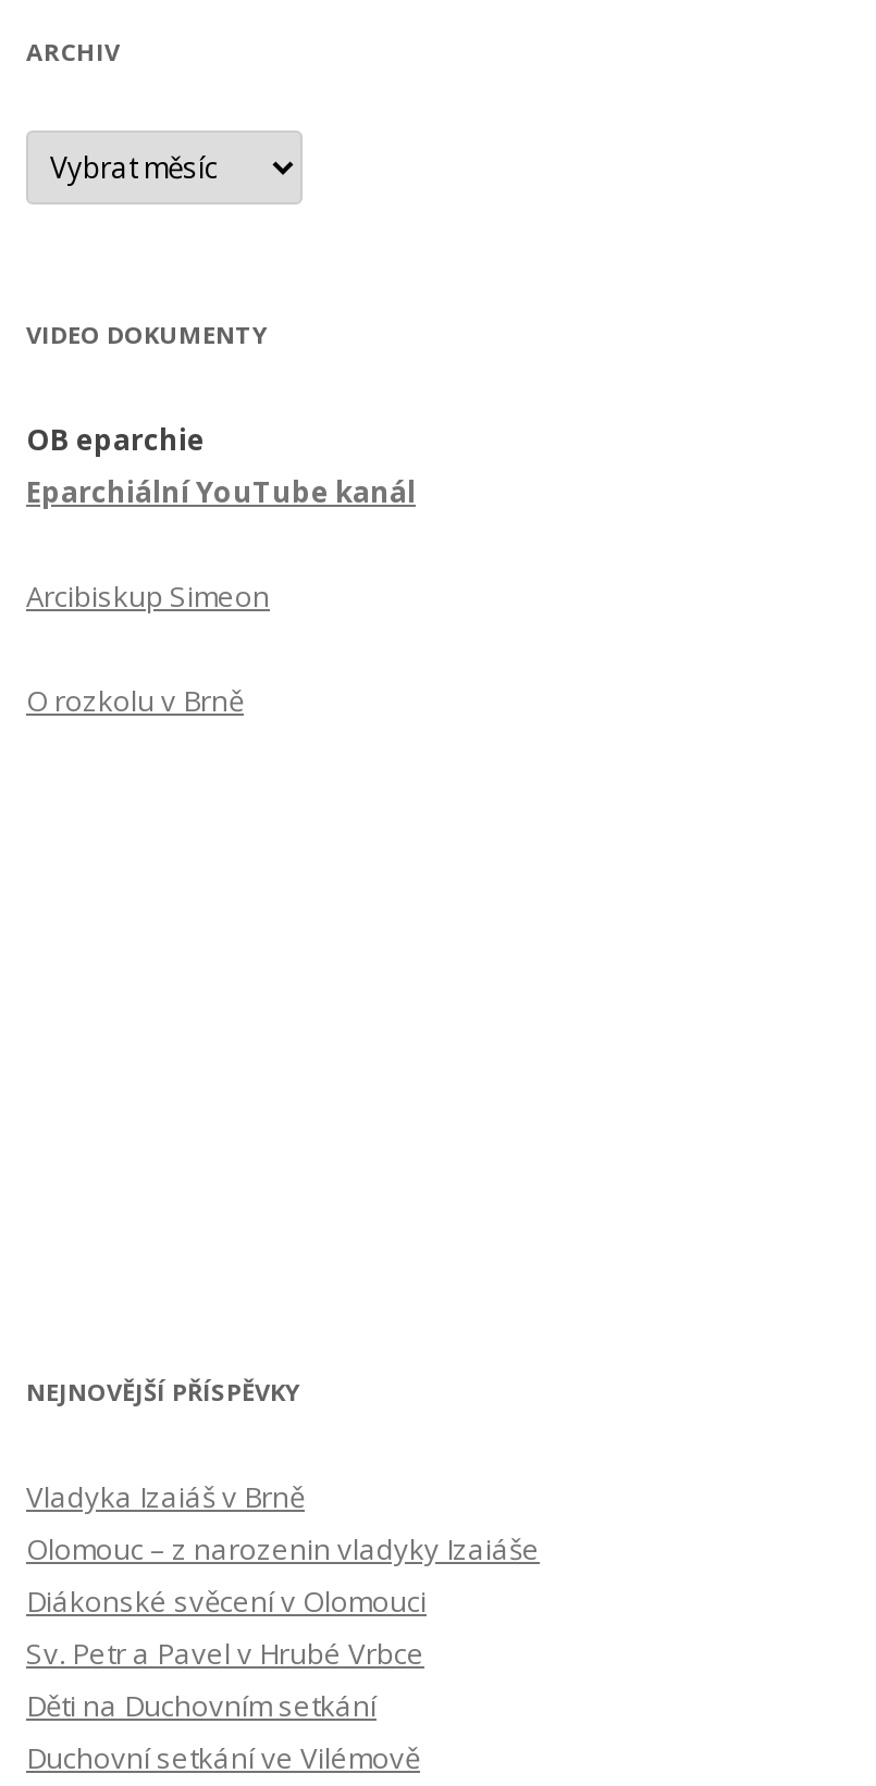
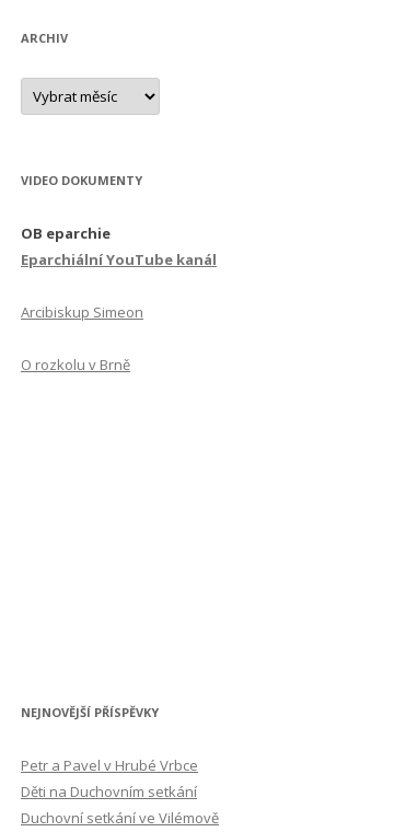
[26,1477,540,1673] Vladyka Izaiáš v Brně | Olomouc – z narozenin vladyky Izaiáše | Diákonské svěcení v Olomouci | Sv. Petr a Pavel v Hrubé Vrbce -> [21,755,198,775] Petr a Pavel v Hrubé Vrbce

